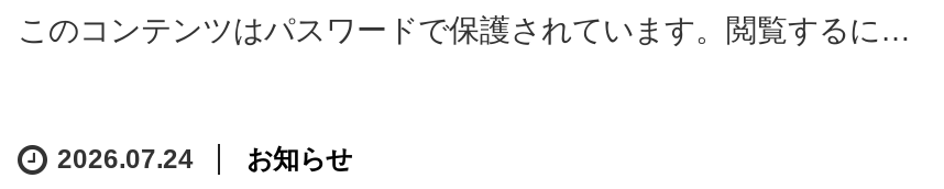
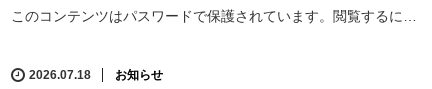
[57,145,352,176] 2026.07.24 お知らせ -> [29,68,163,82] 2026.07.18 お知らせ

